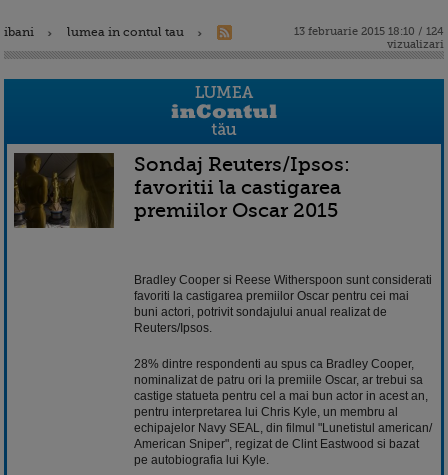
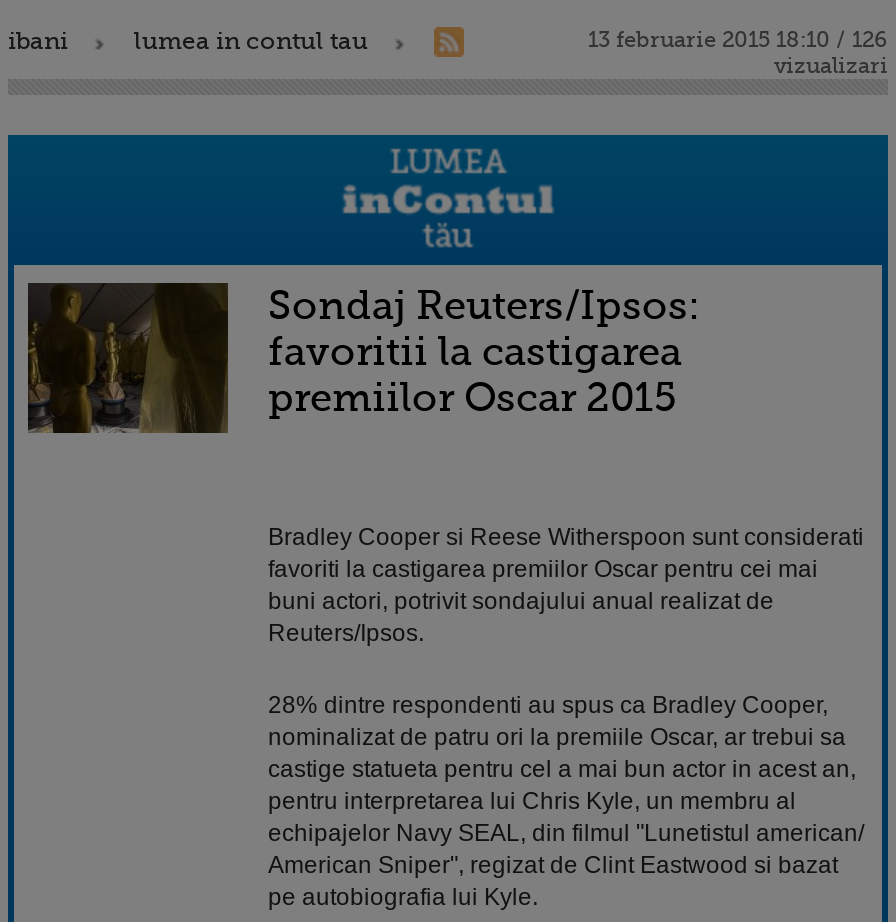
[294,25,444,38] 13 februarie 2015 18:10 / 124 -> [588,27,888,53] 13 februarie 2015 18:10 / 126

